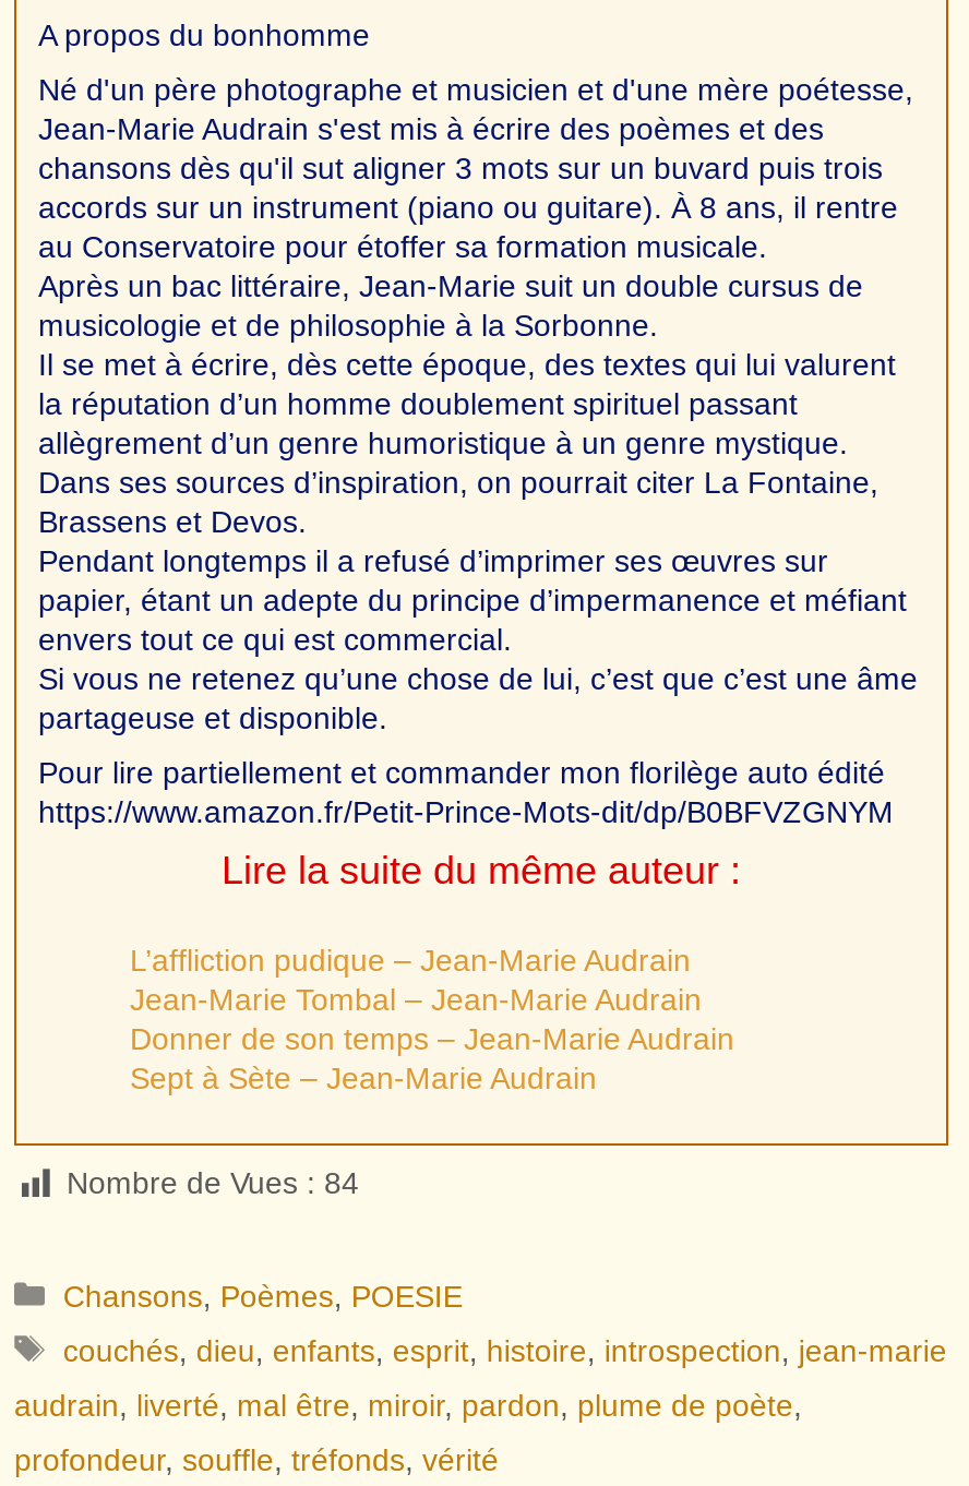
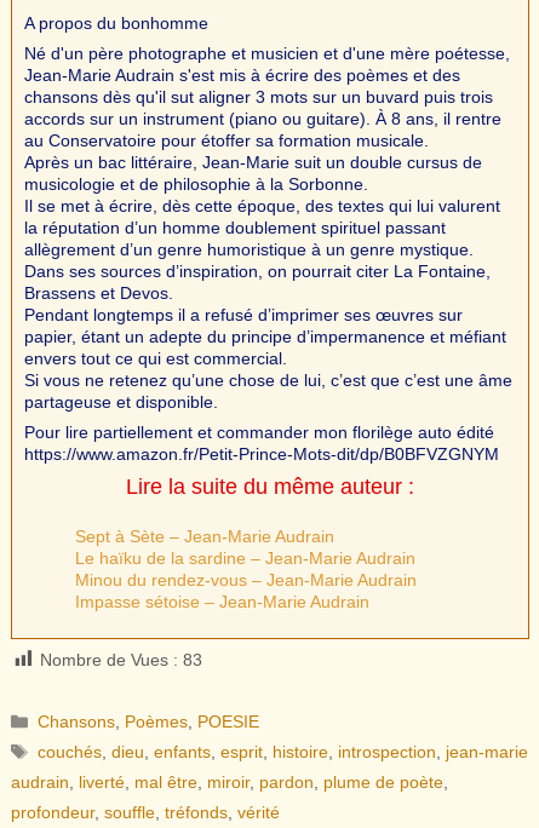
[130,944,734,1057] L’affliction pudique – Jean-Marie Audrain | Jean-Marie Tombal – Jean-Marie Audrain | Donner de son temps – Jean-Marie Audrain -> none
moved [130,1062,597,1096] -> [75,526,334,545]: Sept à Sète – Jean-Marie Audrain
[67,1166,359,1201] Nombre de Vues : 84 -> [40,548,417,669] Le haïku de la sardine – Jean-Marie Audrain | Minou du rendez-vous – Jean-Marie Audrain | Impasse sétoise – Jean-Marie Audrain | Nombre de Vues : 83

